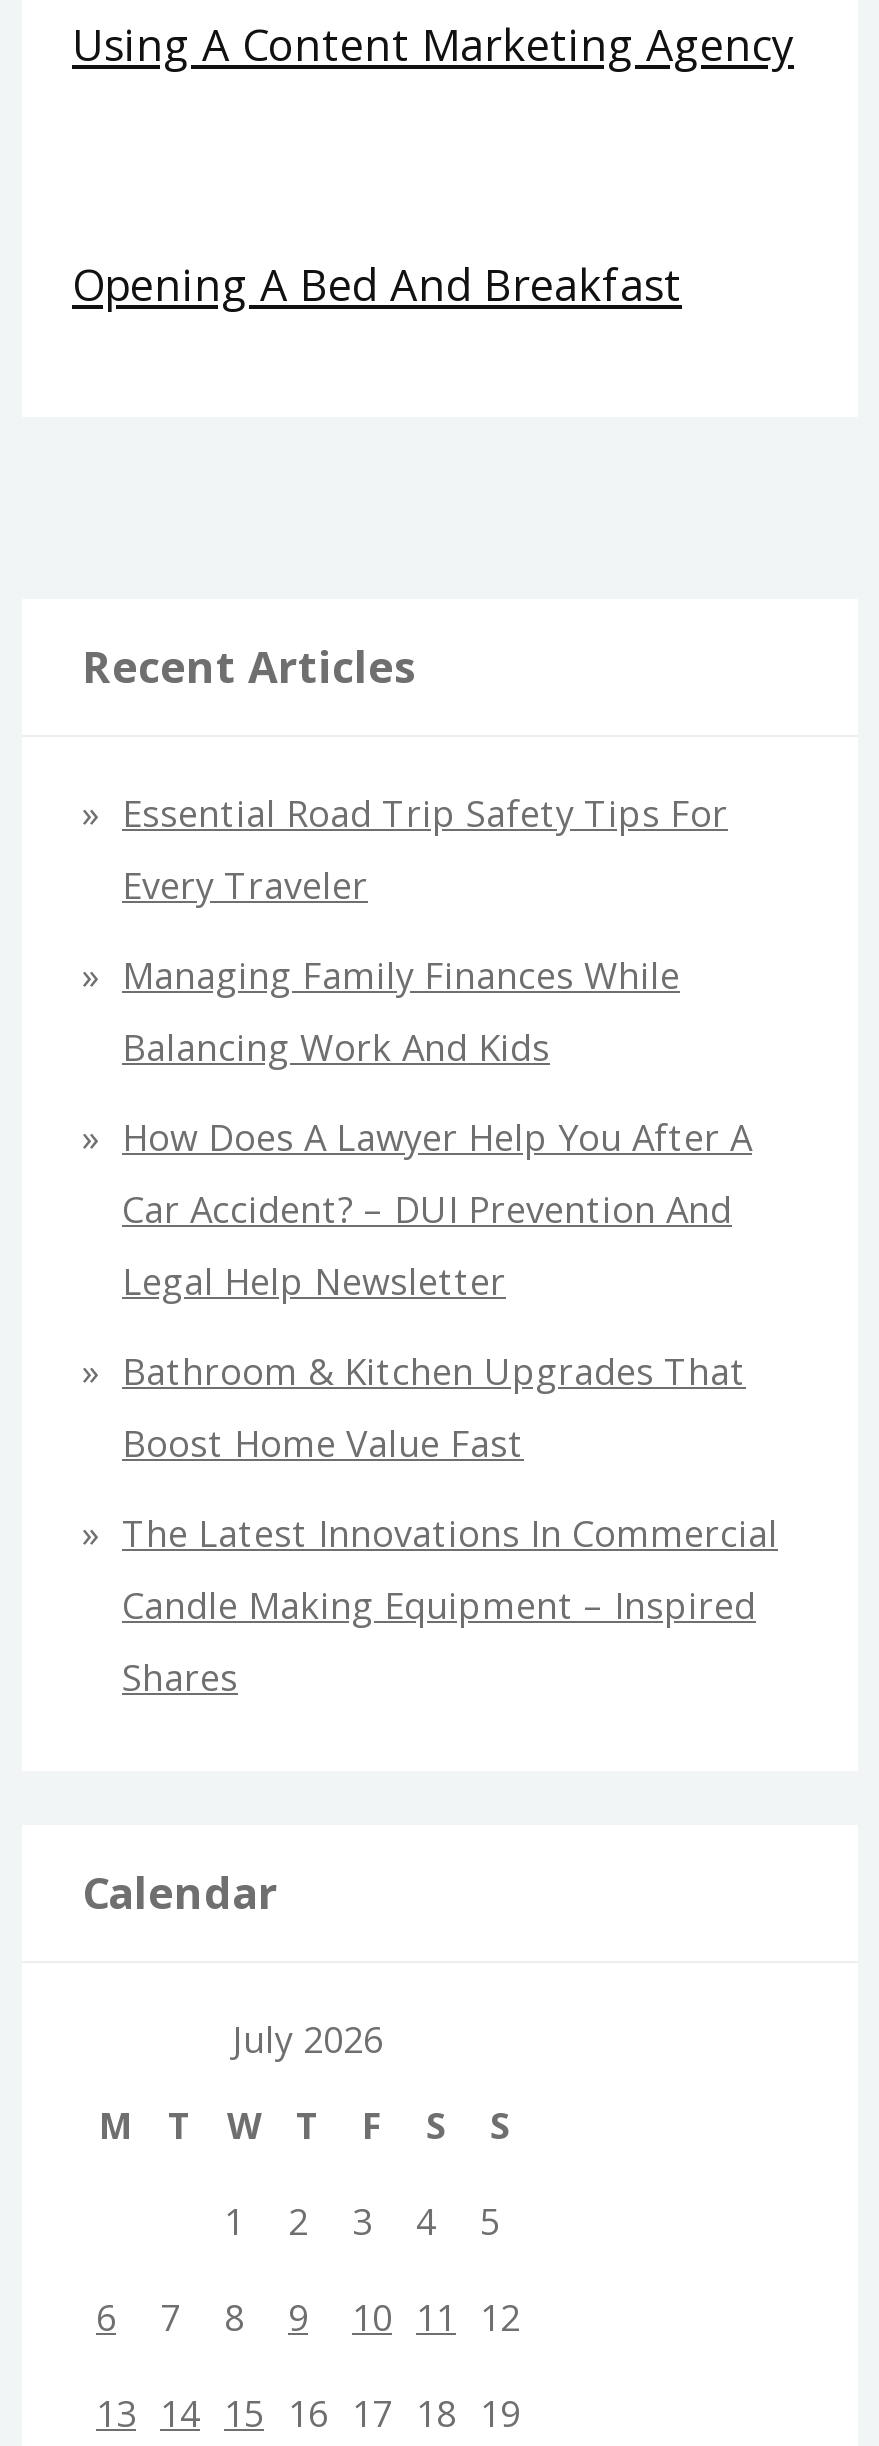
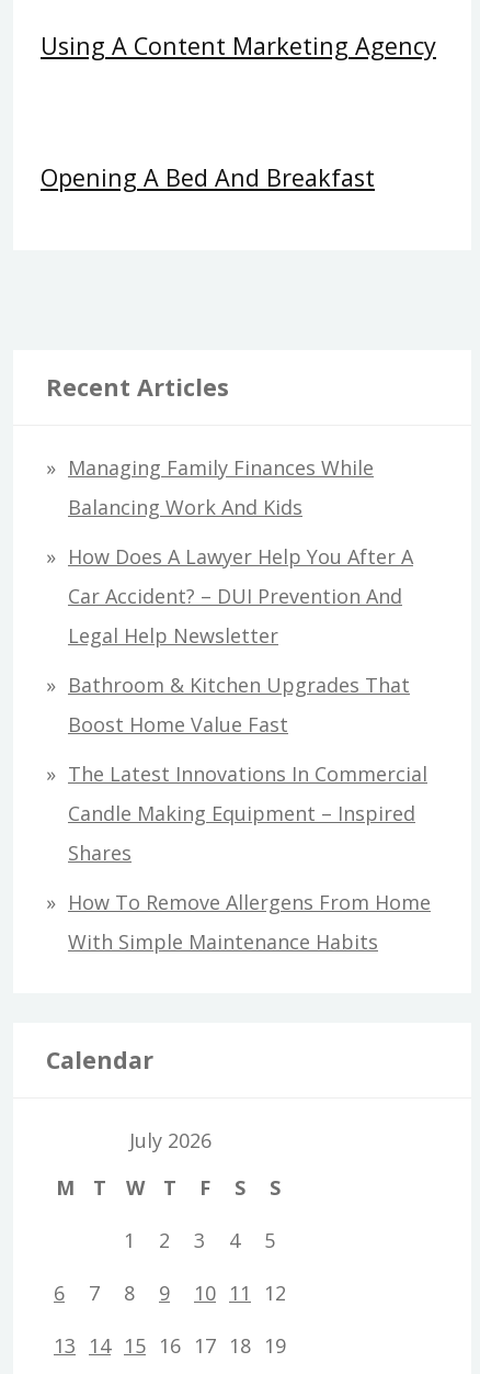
[122,788,728,908] Essential Road Trip Safety Tips For | Every Traveler -> none
moved [122,950,778,1700] -> [68,454,427,865]: Managing Family Finances While | Balancing Work And Kids | How Does A Lawyer Help You After A | ... | Candle Making Equipment – Inspired | Shares
none -> [68,888,431,954] How To Remove Allergens From Home | With Simple Maintenance Habits

